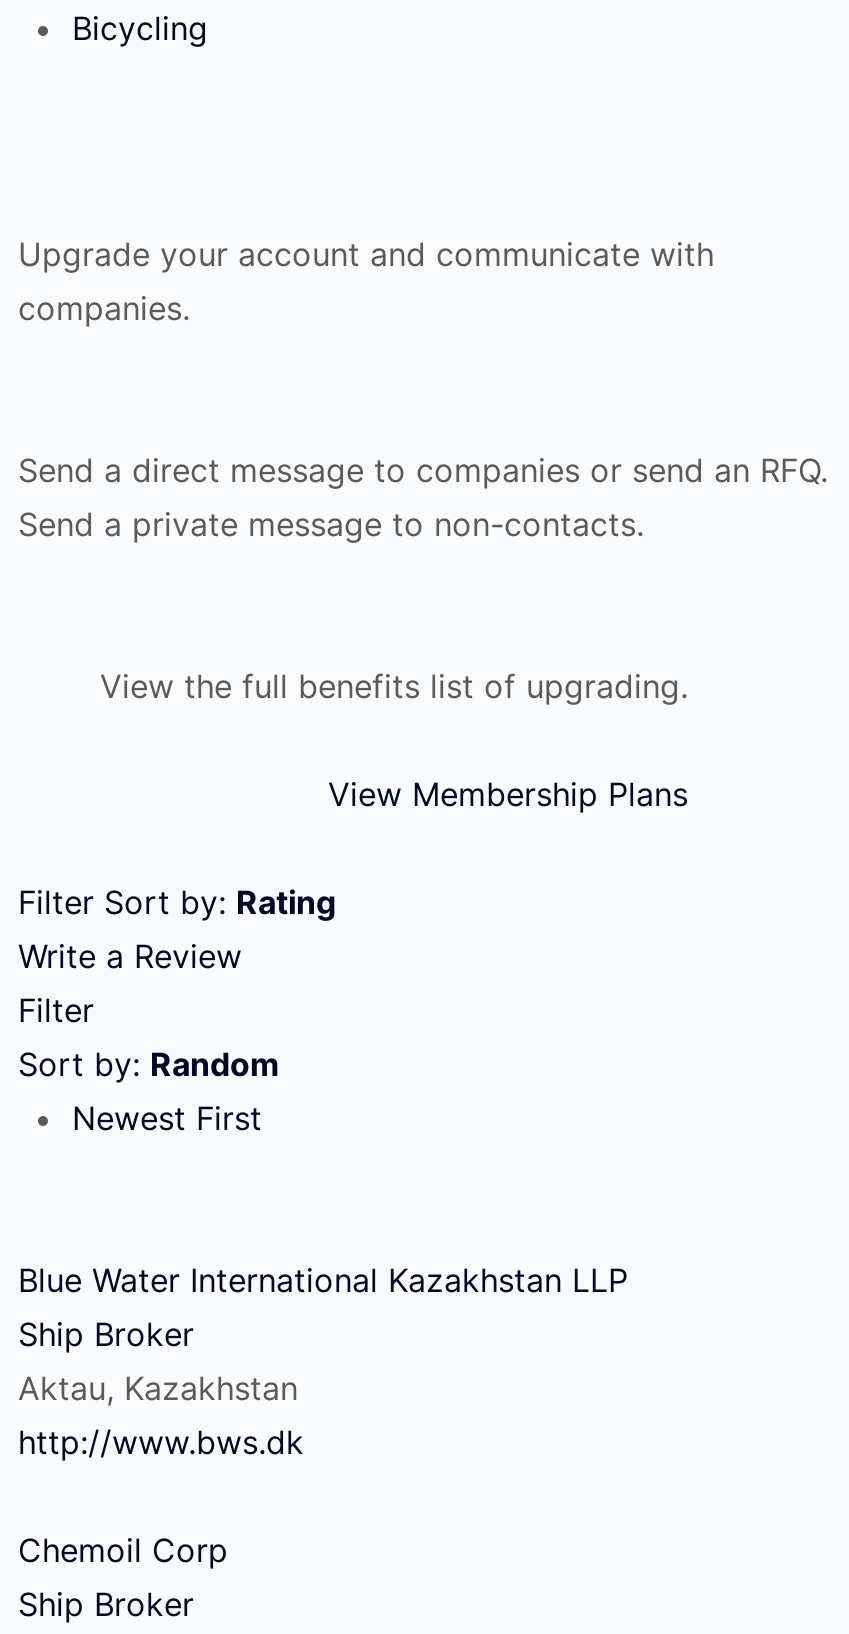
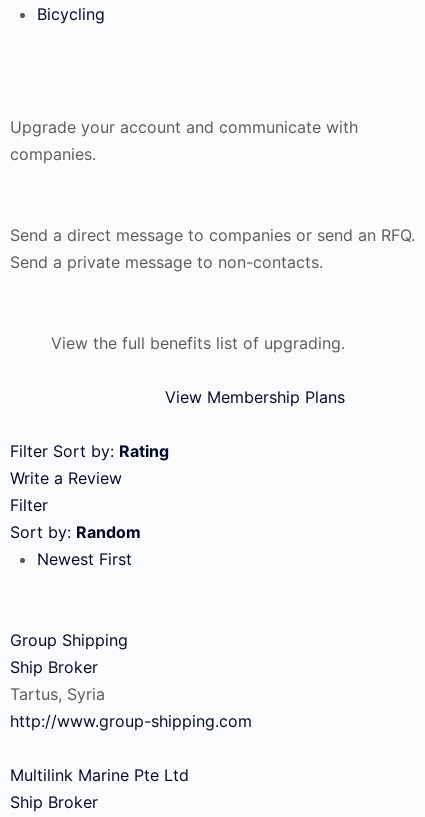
[18,1260,628,1300] Blue Water International Kazakhstan LLP -> [10,630,128,650] Group Shipping
[18,1368,304,1462] Aktau, Kazakhstan | http://www.bws.dk -> [10,684,252,731] Tartus, Syria | http://www.group-shipping.com
[18,1530,228,1570] Chemoil Corp -> [10,765,189,785] Multilink Marine Pte Ltd

